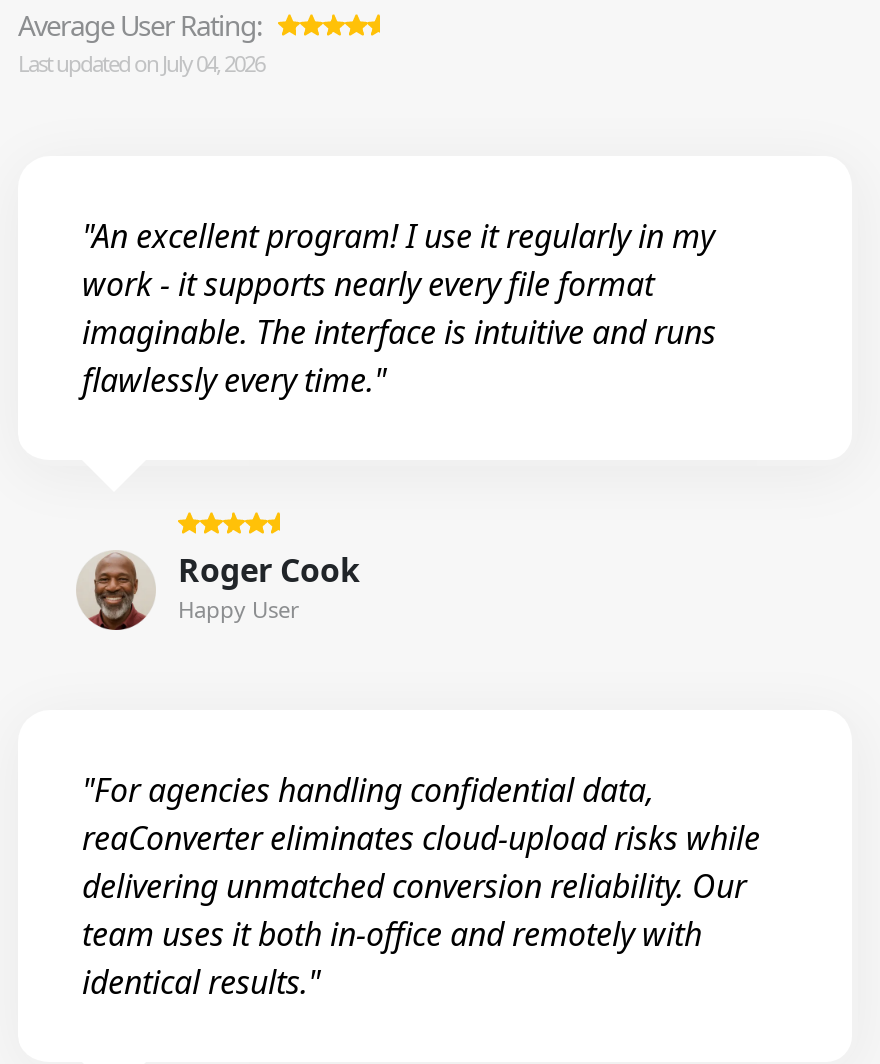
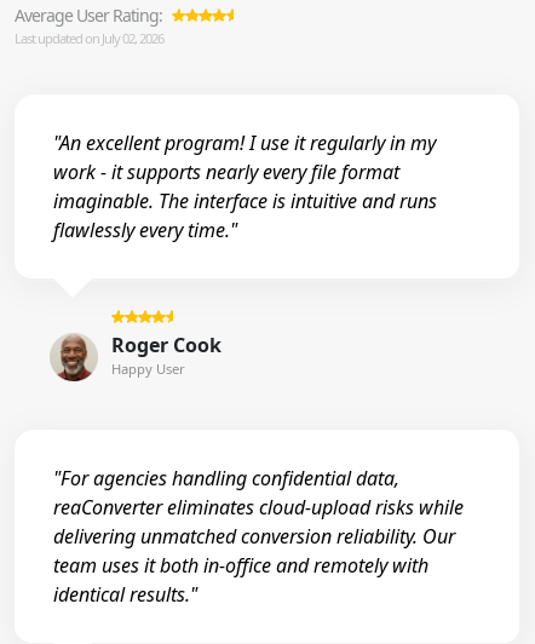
[18,48,264,78] Last updated on July 04, 2026 -> [15,29,163,47] Last updated on July 02, 2026

